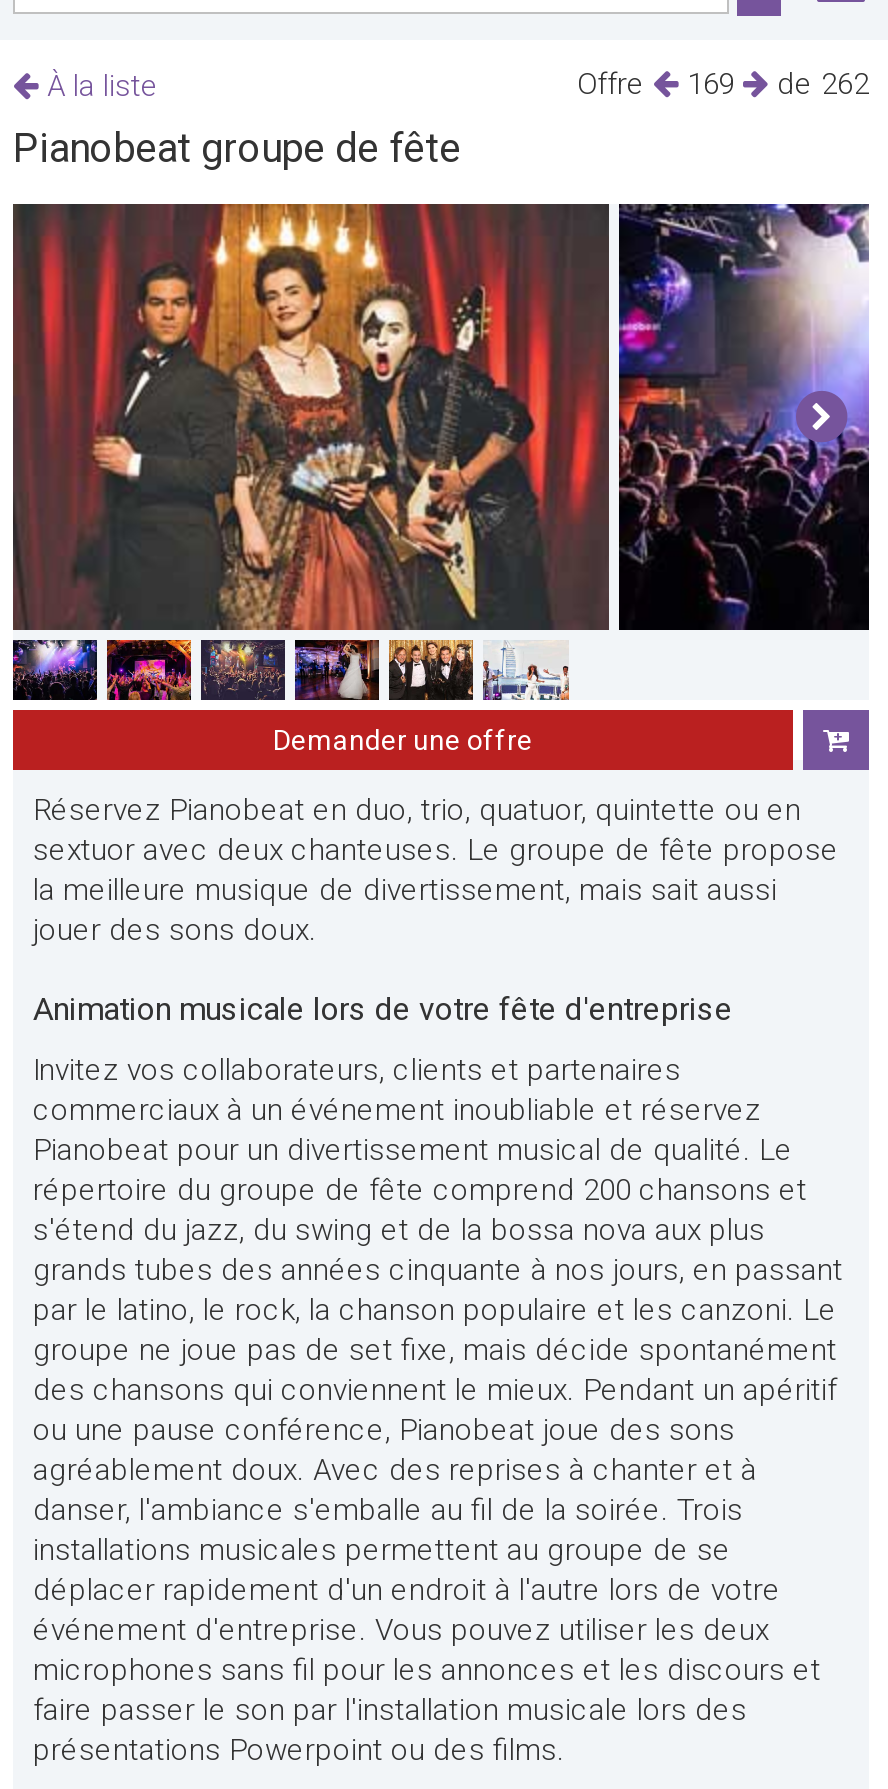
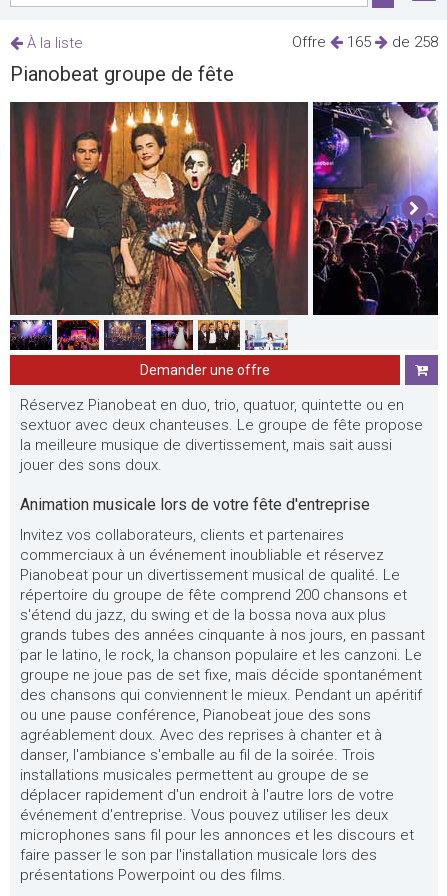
[687,66,743,102] 169 -> [347,33,375,51] 165
[777,66,869,102] de 262 -> [392,33,438,51] de 258

